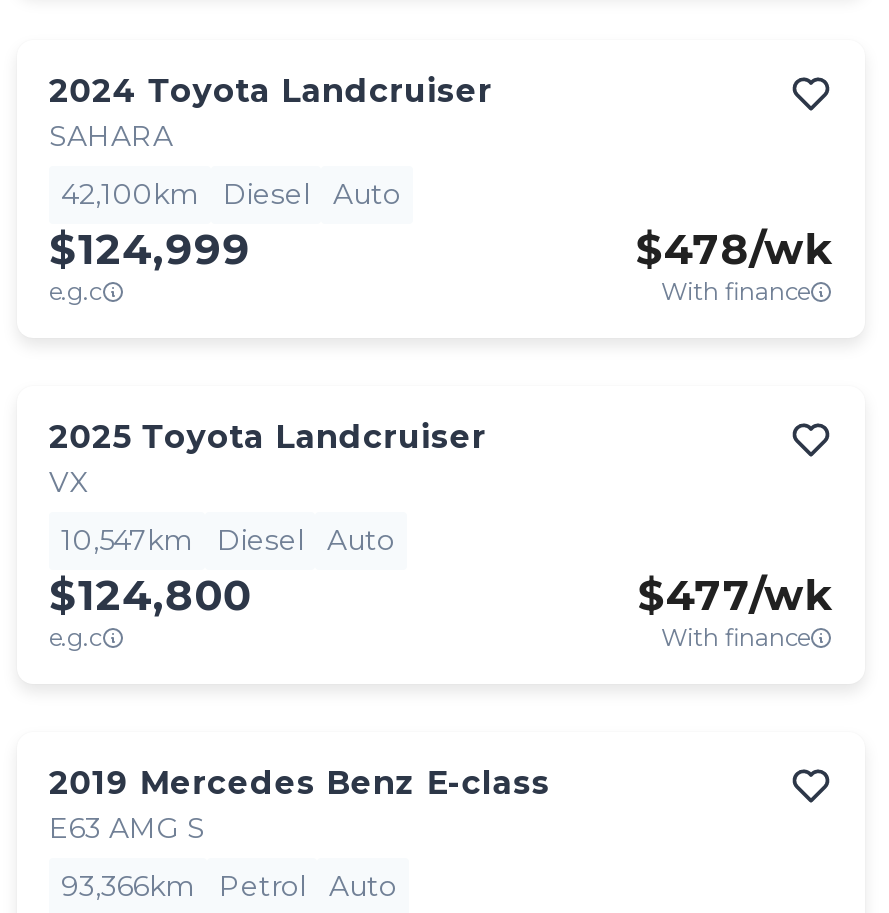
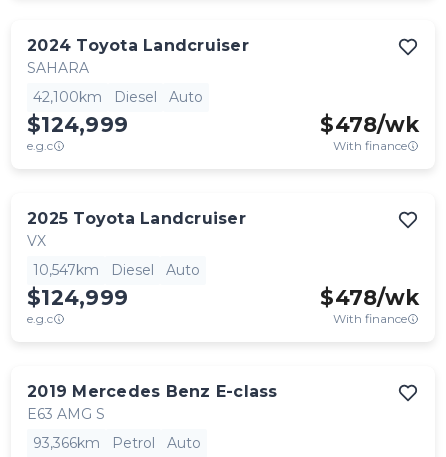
[49,570,251,620] $124,800 -> [27,285,128,310] $124,999
[637,570,833,620] $477/wk -> [320,285,419,310] $478/wk

